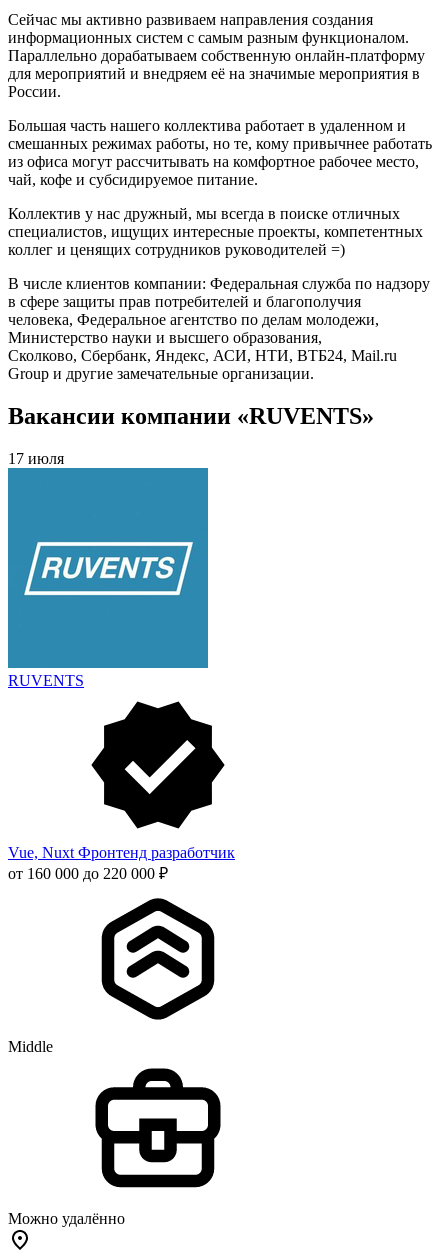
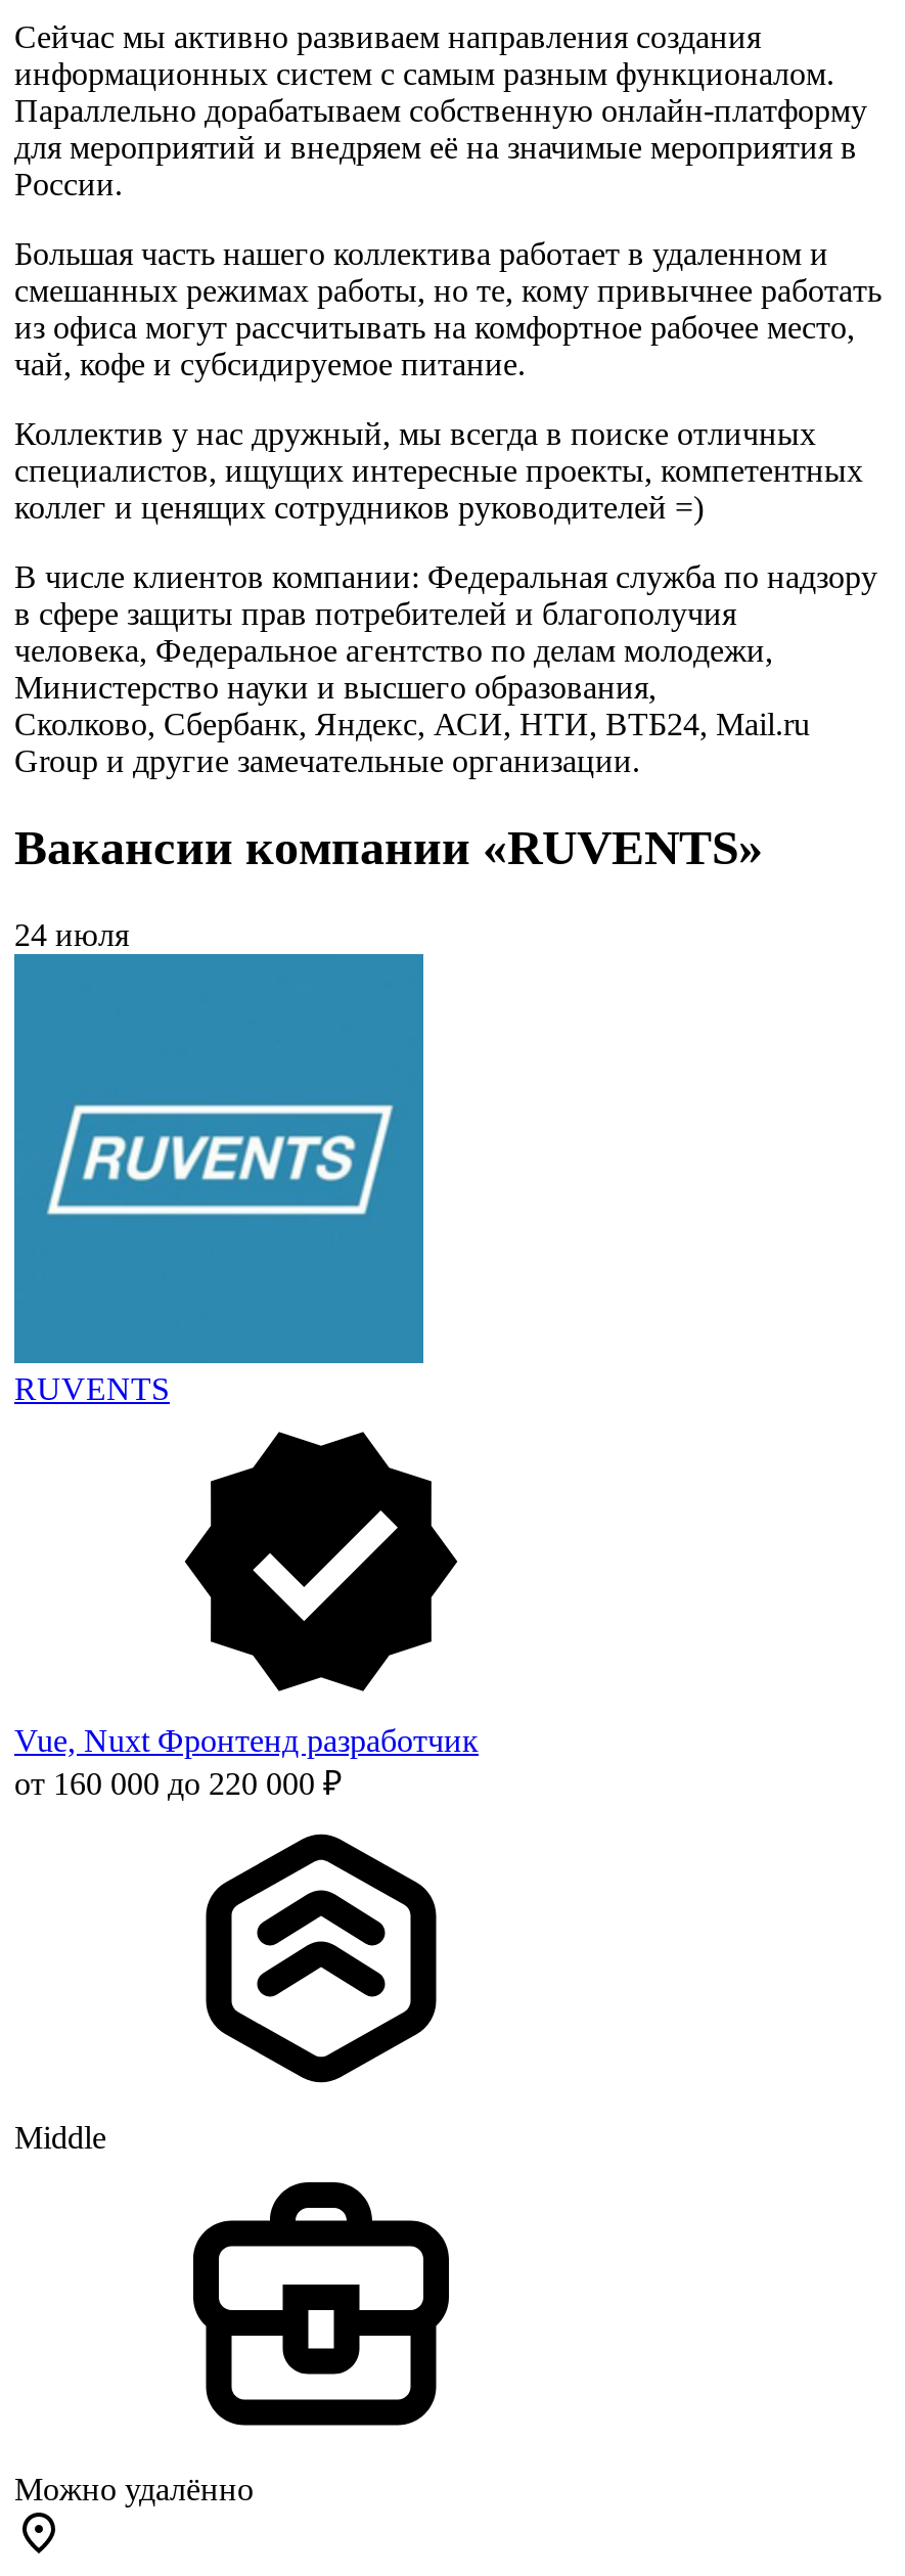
[8,450,64,467] 17 июля -> [14,917,129,951] 24 июля

